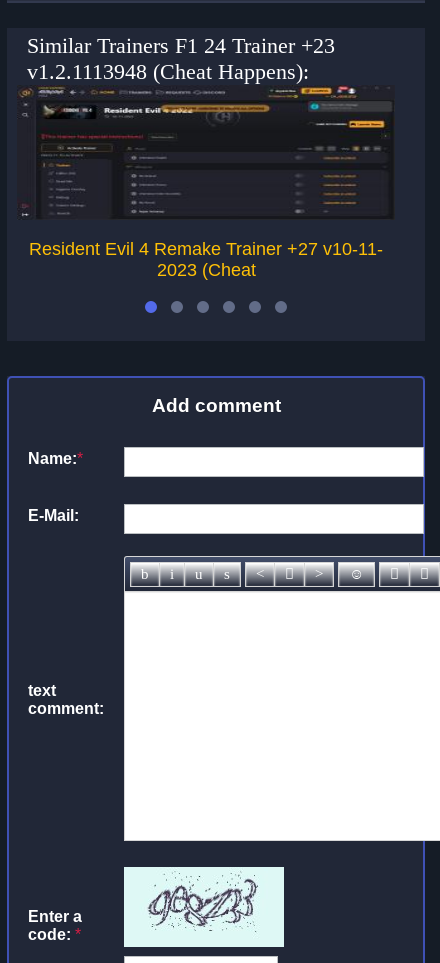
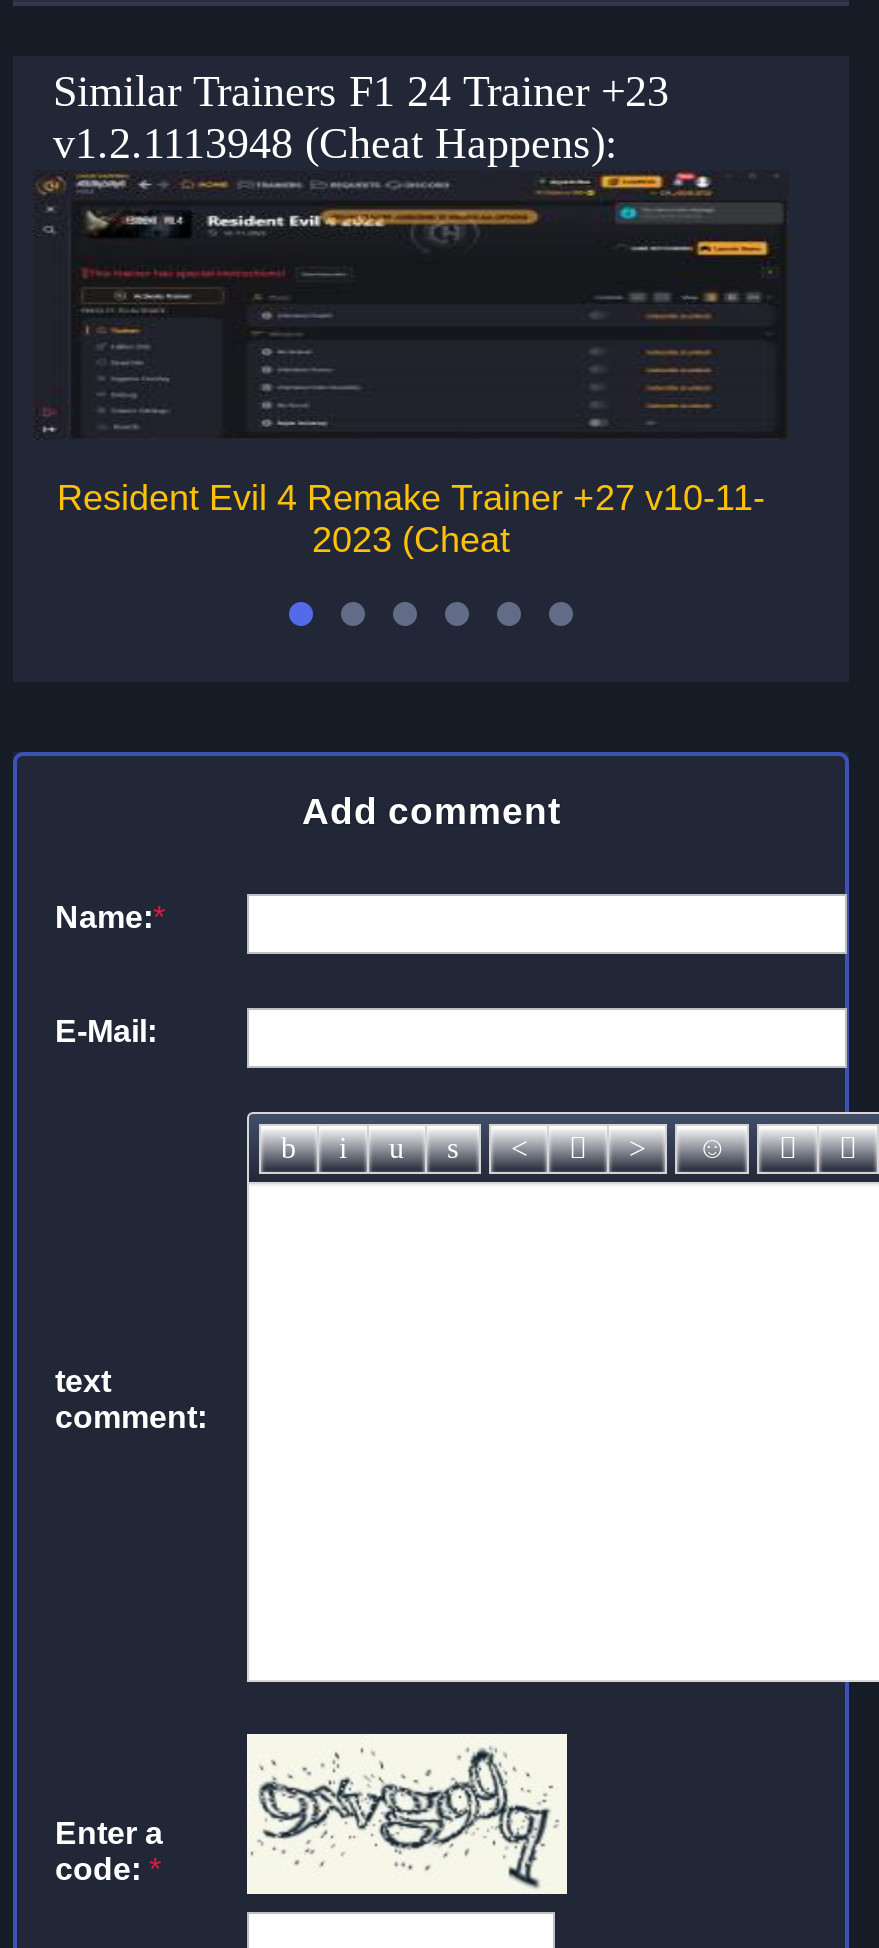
[130,870,275,944] [image] -> [257,1748,559,1888] [image]

